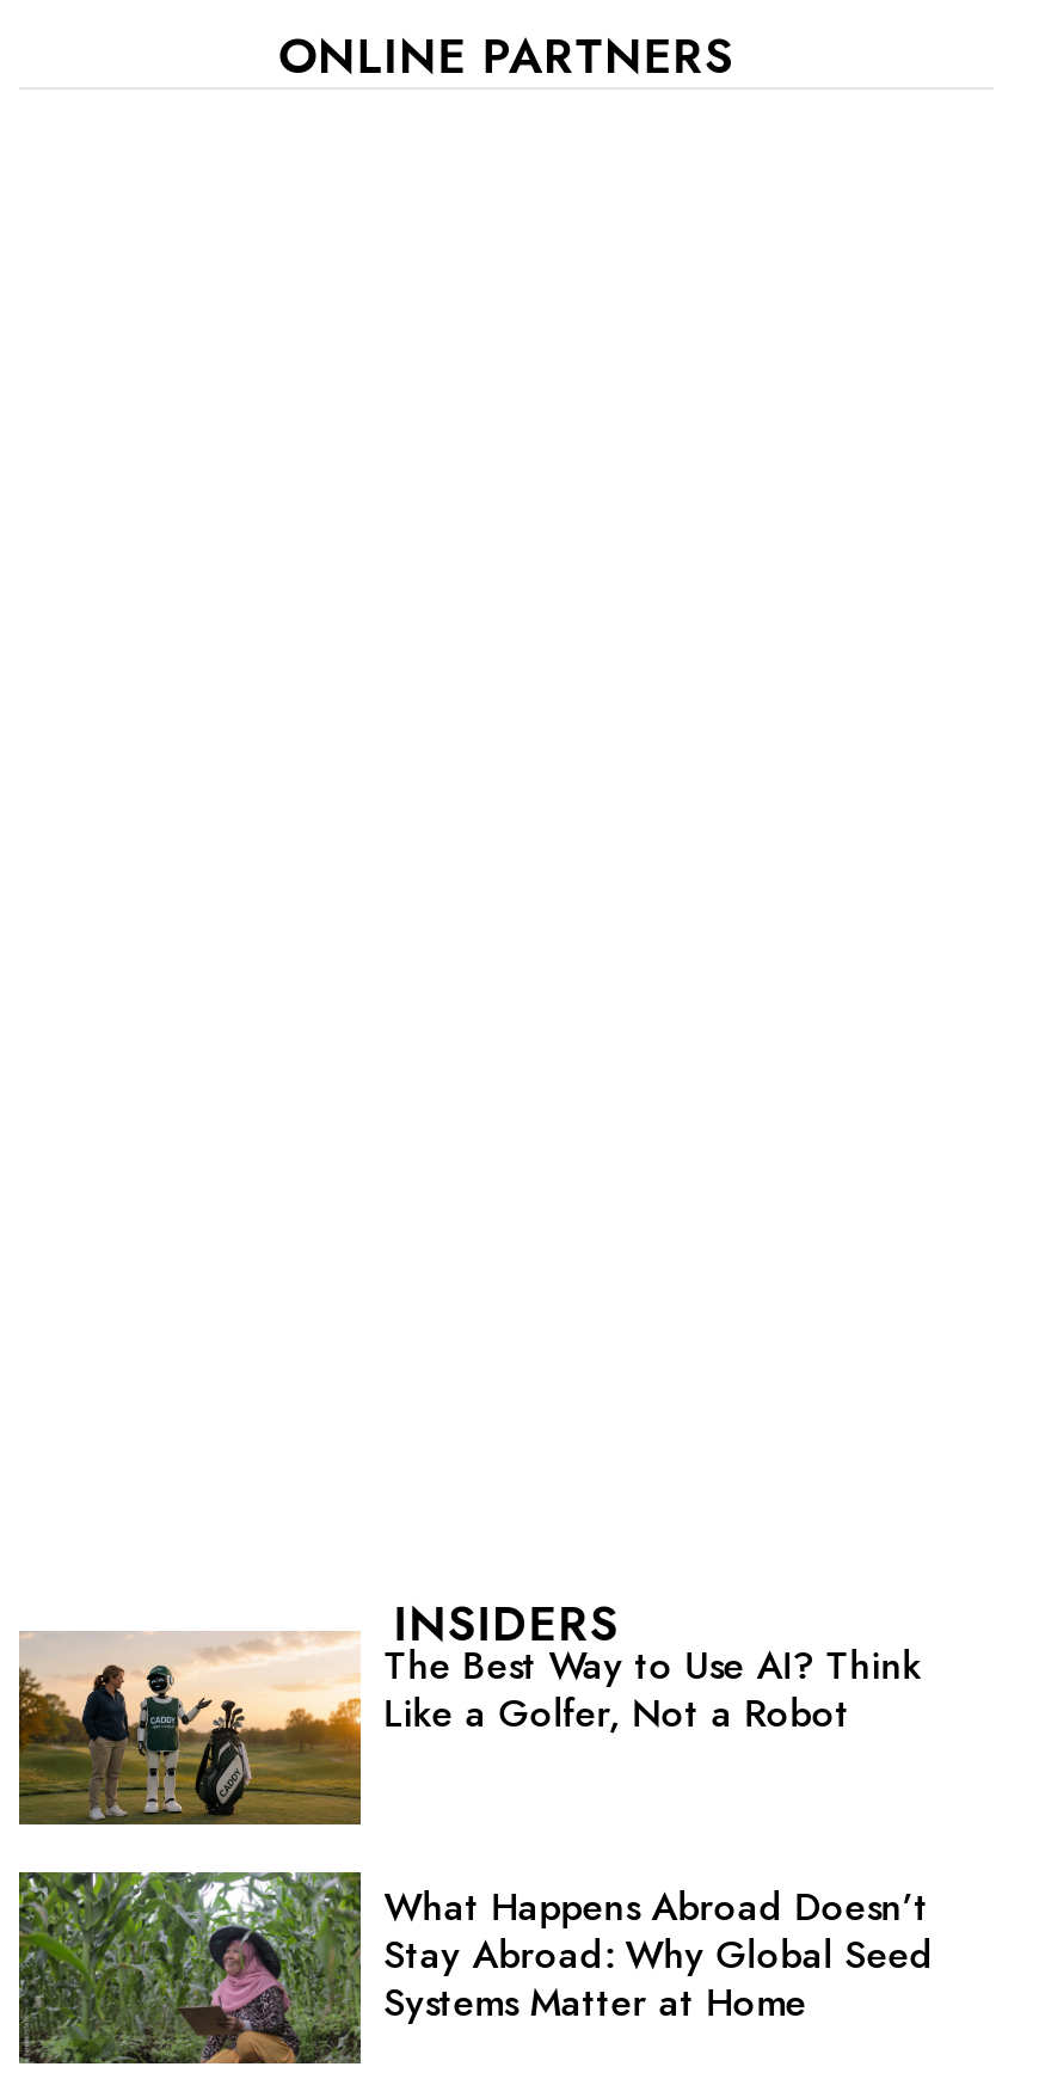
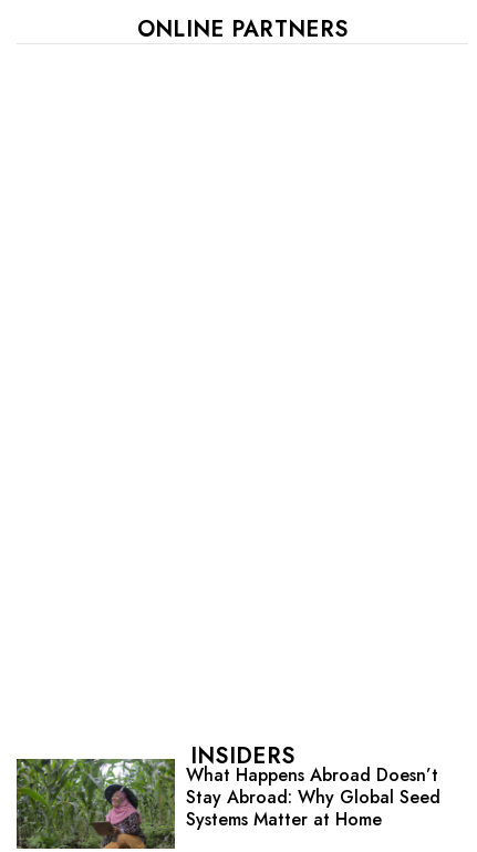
[19,1631,921,1827] [image] | The Best Way to Use AI? Think | Like a Golfer, Not a Robot -> none

